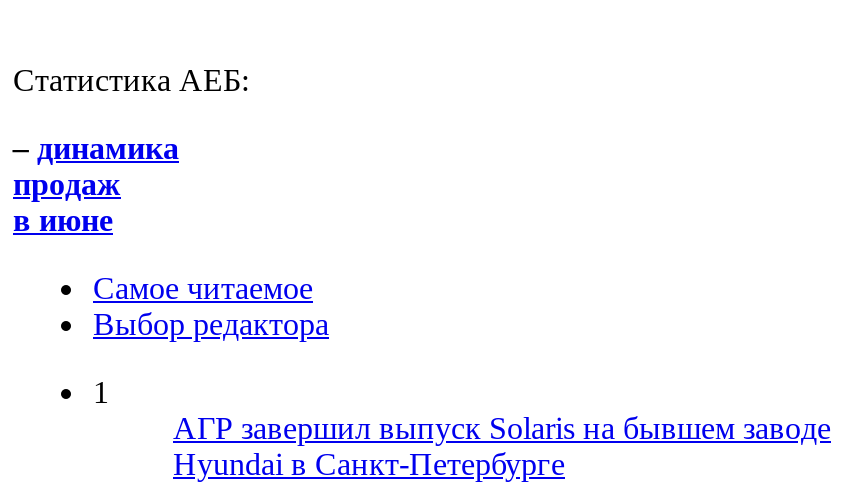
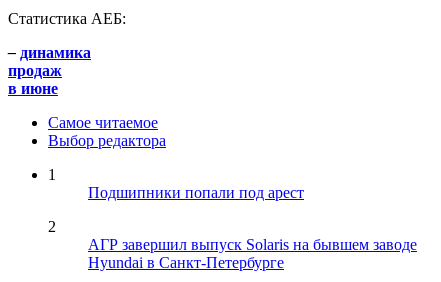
none -> [48,183,304,234] Подшипники попали под арест | 2

